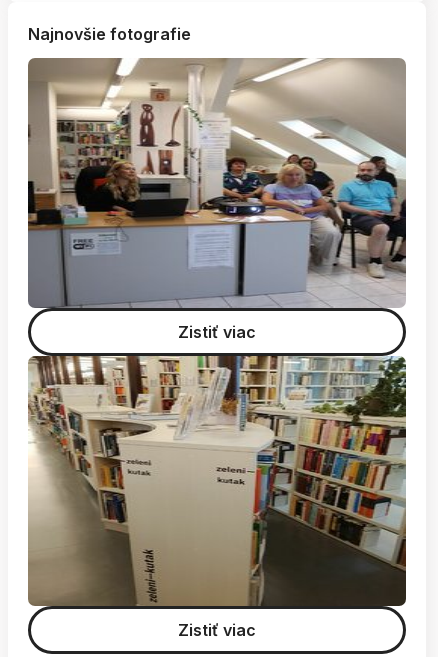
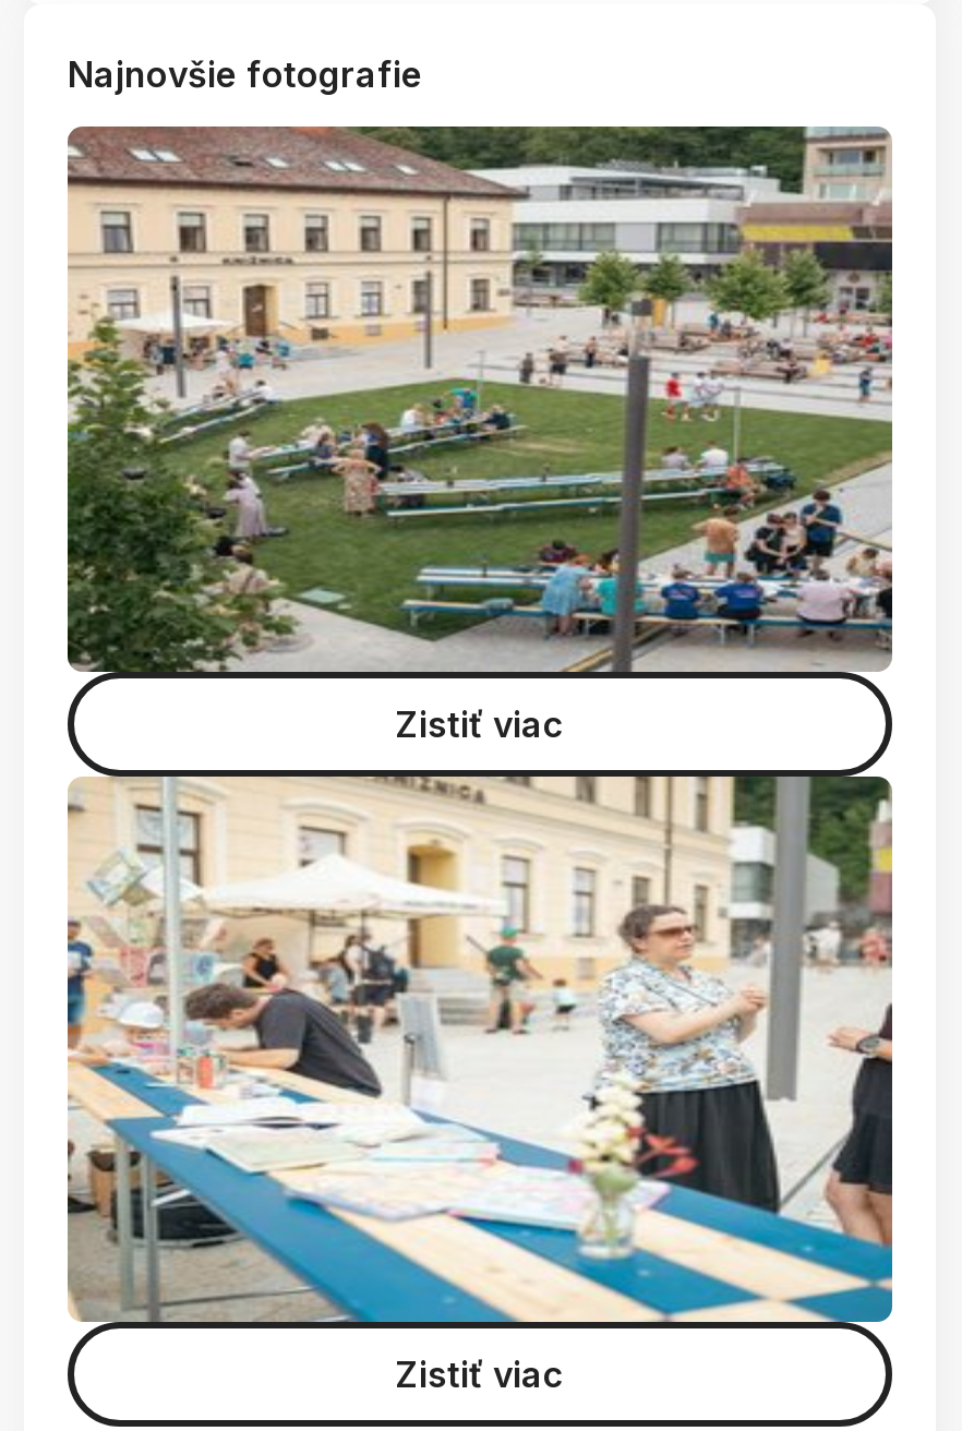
[27,58,407,308] [image] -> [65,124,894,672] [image]
[27,355,407,607] [image] -> [65,774,894,1324] [image]

